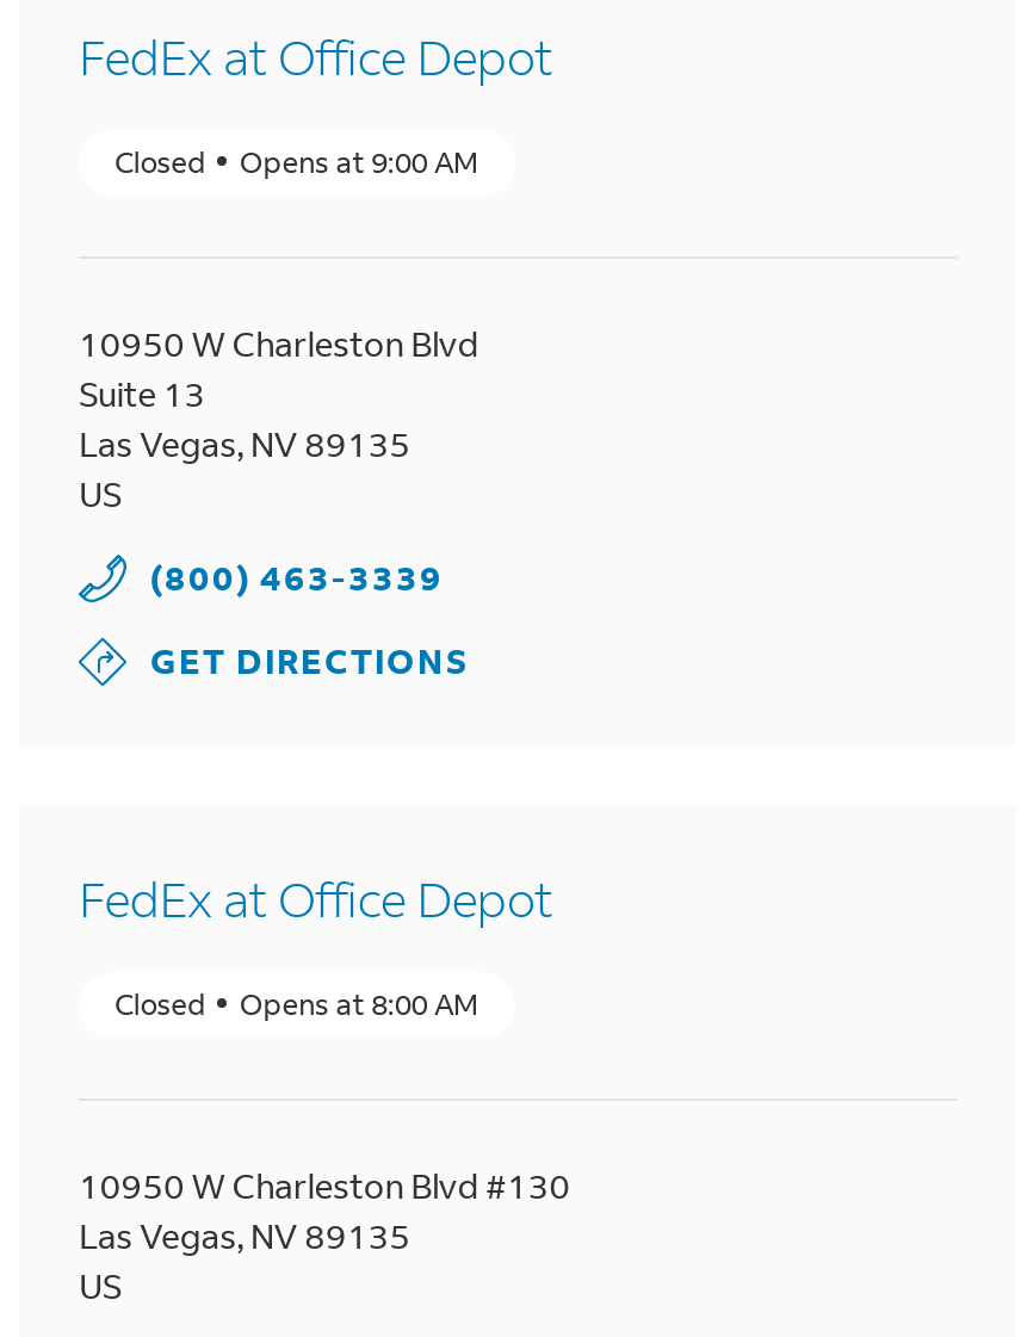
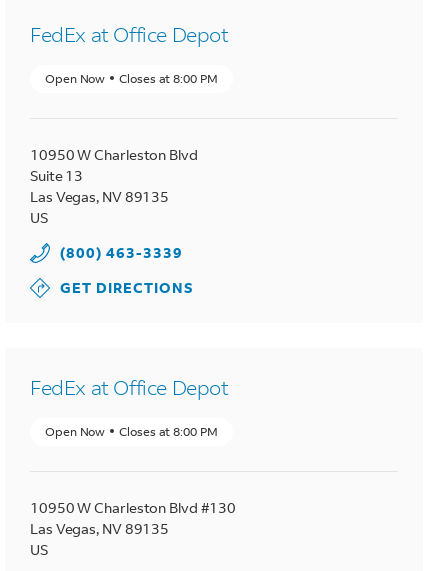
[115,144,479,179] Closed | Opens at 9:00 AM -> [45,71,217,86] Open Now | Closes at 8:00 PM
[115,986,479,1021] Closed | Opens at 8:00 AM -> [45,424,217,439] Open Now | Closes at 8:00 PM

